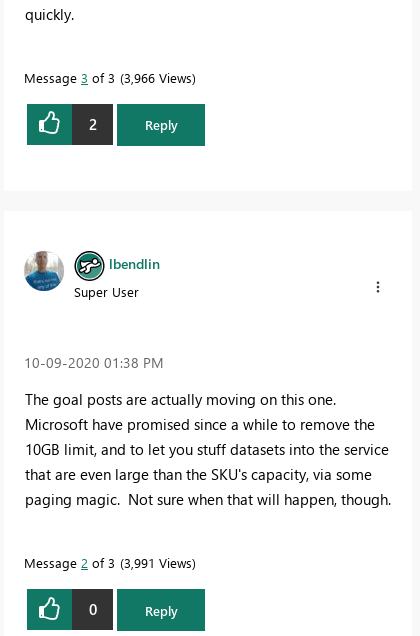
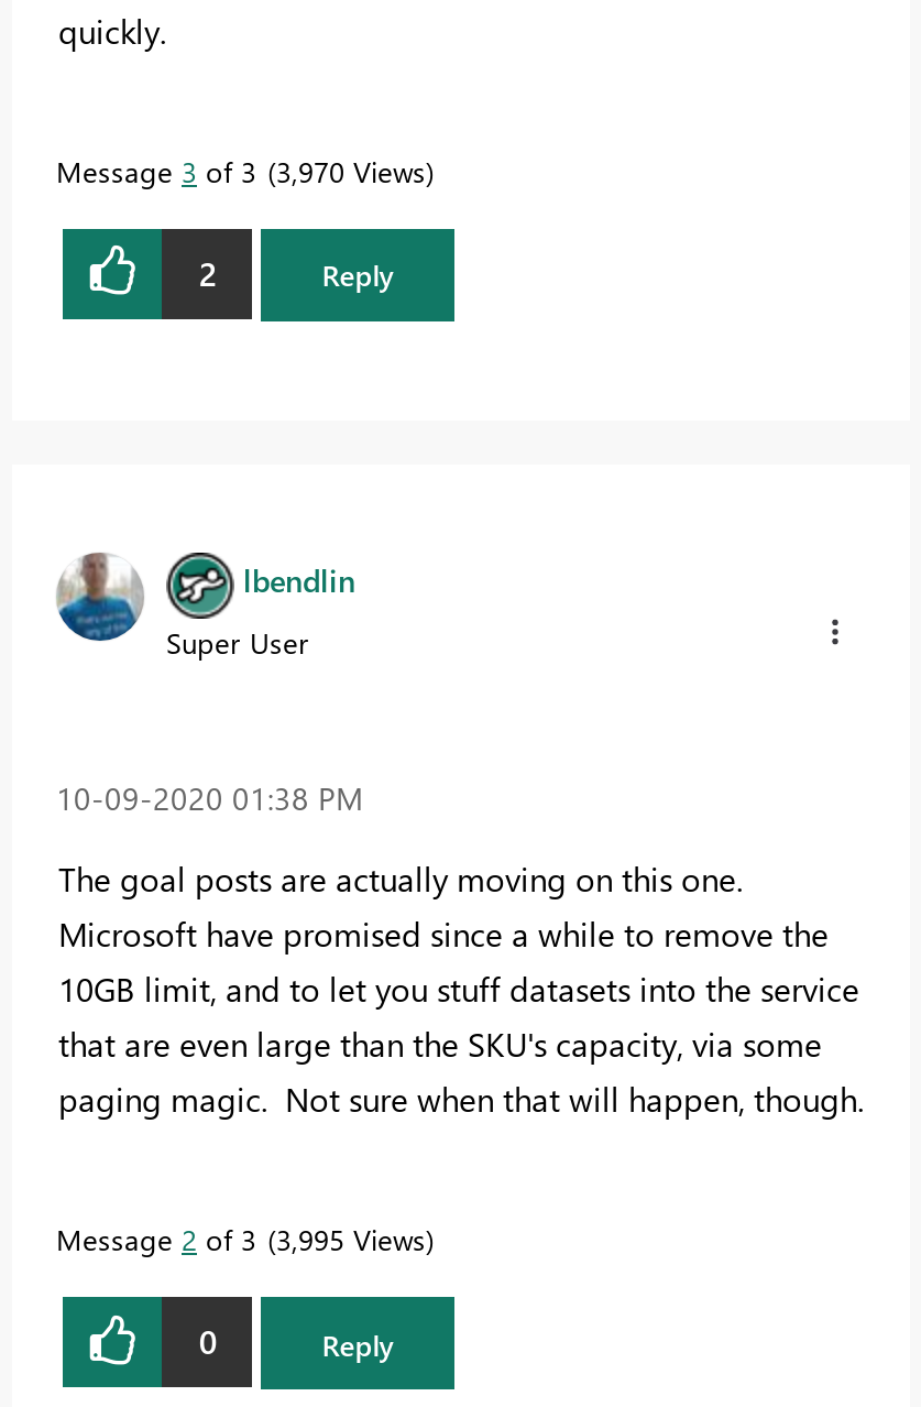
[24,68,192,85] Message 3 of 3 3,966 Views -> [56,151,426,188] Message 3 of 3 3,970 Views
[24,554,192,571] Message 2 of 3 3,991 Views -> [56,1220,426,1257] Message 2 of 3 3,995 Views

